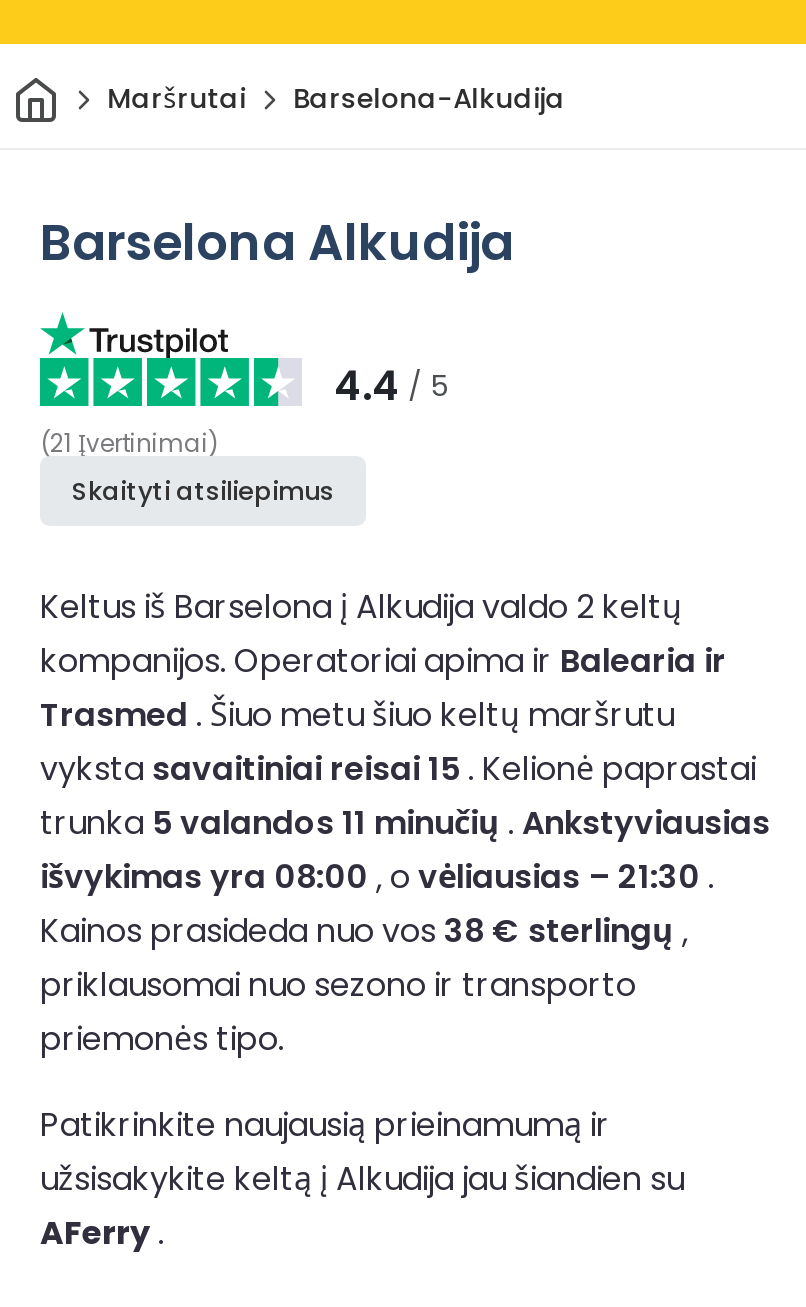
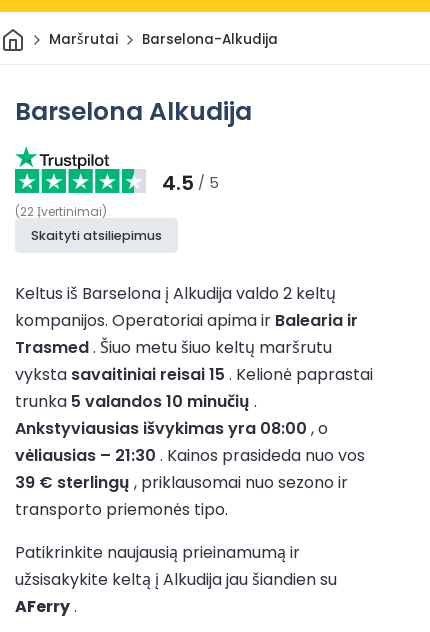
[334,358,450,414] 4.4 / 5 -> [162,169,219,197] 4.5 / 5
[40,425,218,459] (21 Įvertinimai) -> [15,203,107,220] (22 Įvertinimai)
[40,799,770,1061] trunka 5 valandos 11 minučių. Ankstyviausias | išvykimas yra 08:00, o vėliausias – 21:30. | Kainos prasideda nuo vos 38 € sterlingų, | priklausomai nuo sezono ir transporto | priemonės tipo. -> [15,390,365,521] trunka 5 valandos 10 minučių. | Ankstyviausias išvykimas yra 08:00, o | vėliausias – 21:30. Kainos prasideda nuo vos | 39 € sterlingų, priklausomai nuo sezono ir | transporto priemonės tipo.

